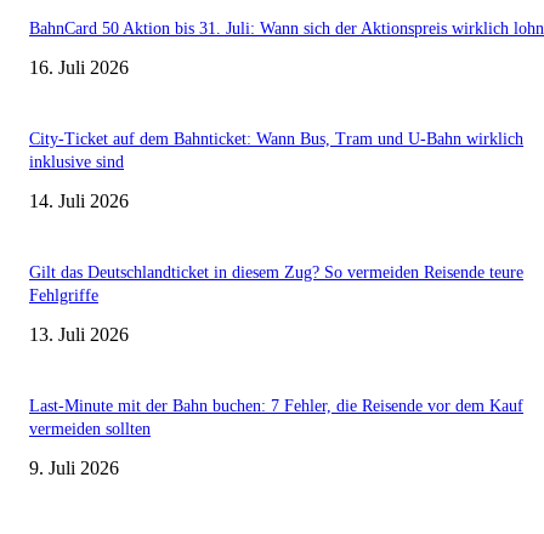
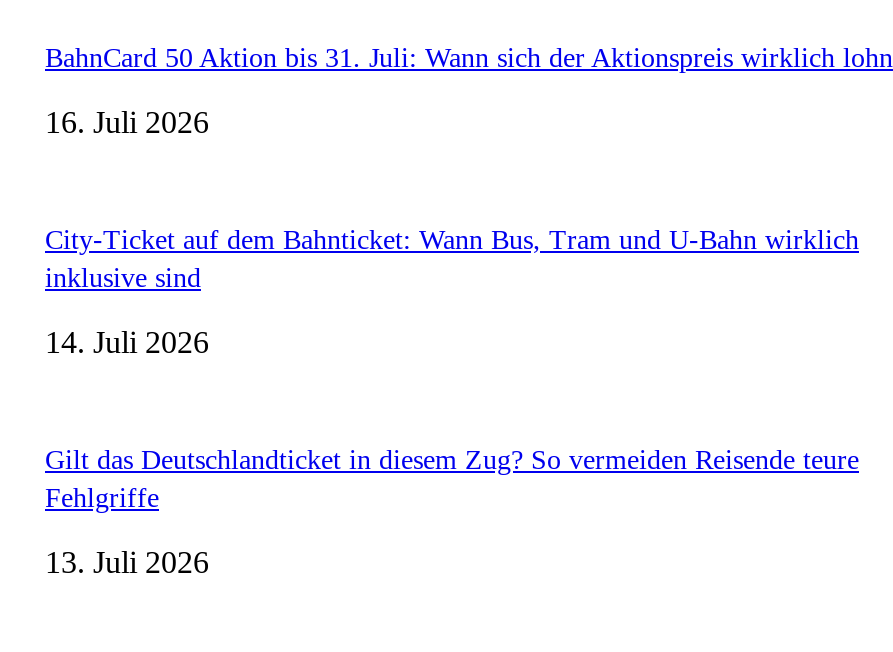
[29,396,523,478] Last-Minute mit der Bahn buchen: 7 Fehler, die Reisende vor dem Kauf | vermeiden sollten | 9. Juli 2026 -> none

